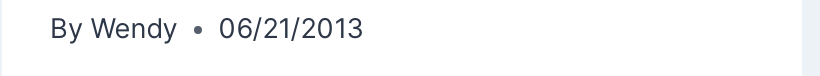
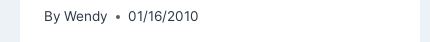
[50,12,364,44] By Wendy 06/21/2013 -> [44,8,199,24] By Wendy 01/16/2010

